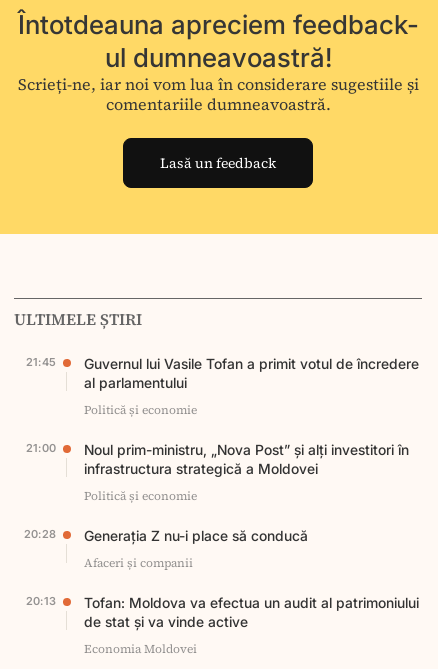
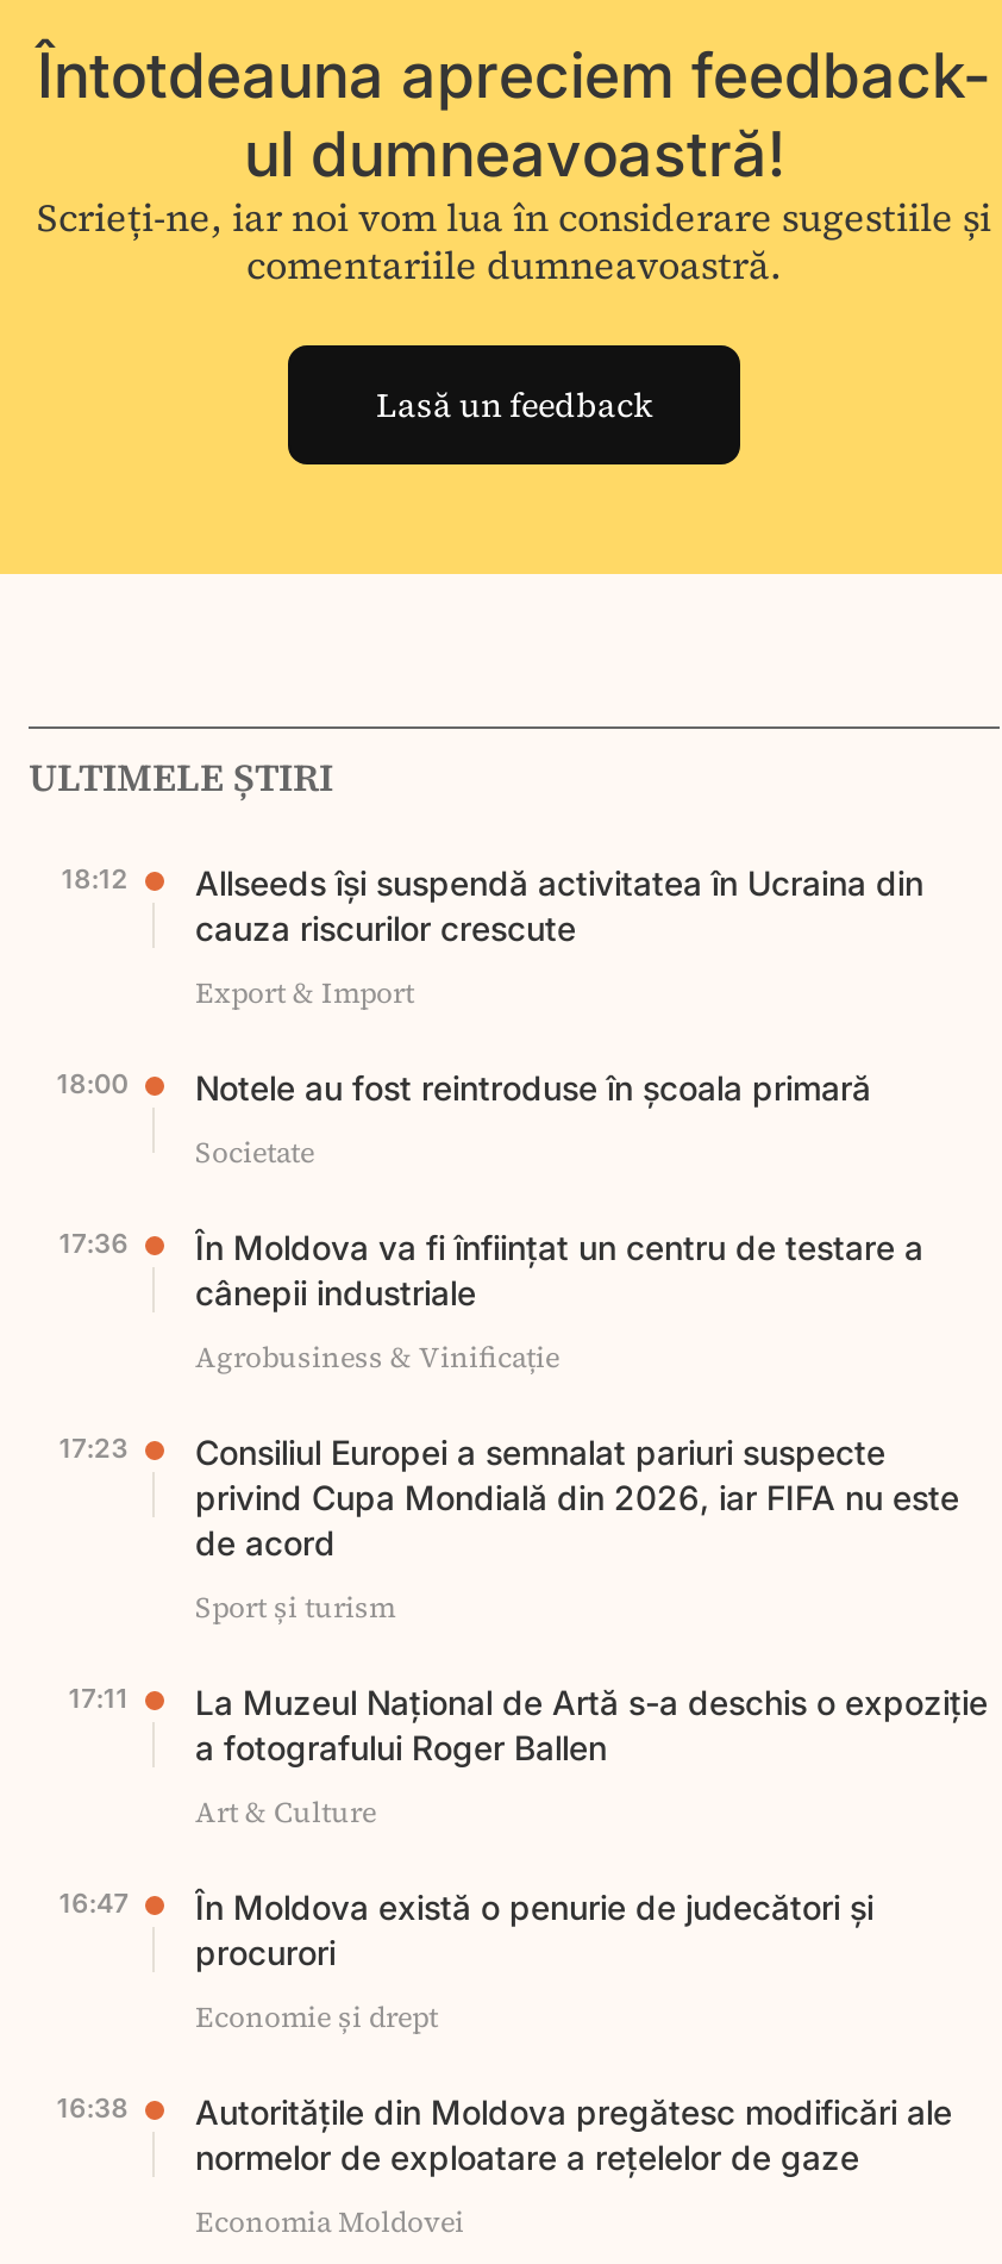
[24,355,419,630] 21:45 | Guvernul lui Vasile Tofan a primit votul de încredere | al parlamentului | Politică și economie | 21:00 | Noul prim-ministru, „Nova Post” și alți investitori în | infrastructura strategică a Moldovei | Politică și economie | 20:28 | Generația Z nu-i place să conducă | Afaceri și companii | 20:13 | Tofan: Moldova va efectua un audit al patrimoniului | de stat și va vinde active -> [57,862,988,2177] 18:12 | Allseeds își suspendă activitatea în Ucraina din | cauza riscurilor crescute | Export & Import | 18:00 | Notele au fost reintroduse în școala primară | Societate | 17:36 | În Moldova va fi înființat un centru de testare a | cânepii industriale | Agrobusiness & Vinificație | 17:23 | Consiliul Europei a semnalat pariuri suspecte | privind Cupa Mondială din 2026, iar FIFA nu este | de acord | Sport și turism | 17:11 | La Muzeul Național de Artă s-a deschis o expoziție | a fotografului Roger Ballen | Art & Culture | 16:47 | În Moldova există o penurie de judecători și | procurori | Economie și drept | 16:38 | Autoritățile din Moldova pregătesc modificări ale | normelor de exploatare a rețelelor de gaze

